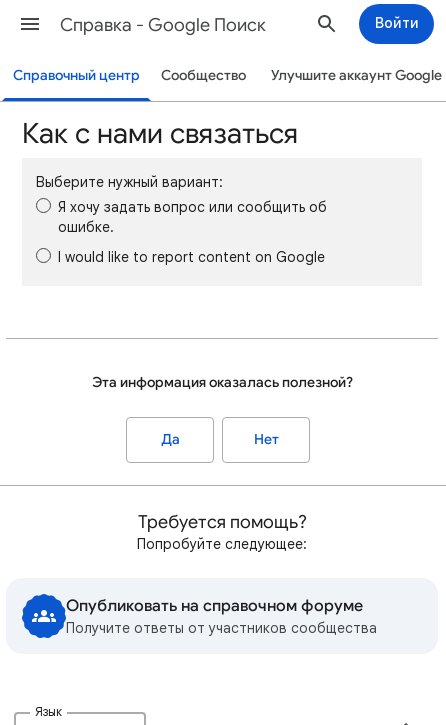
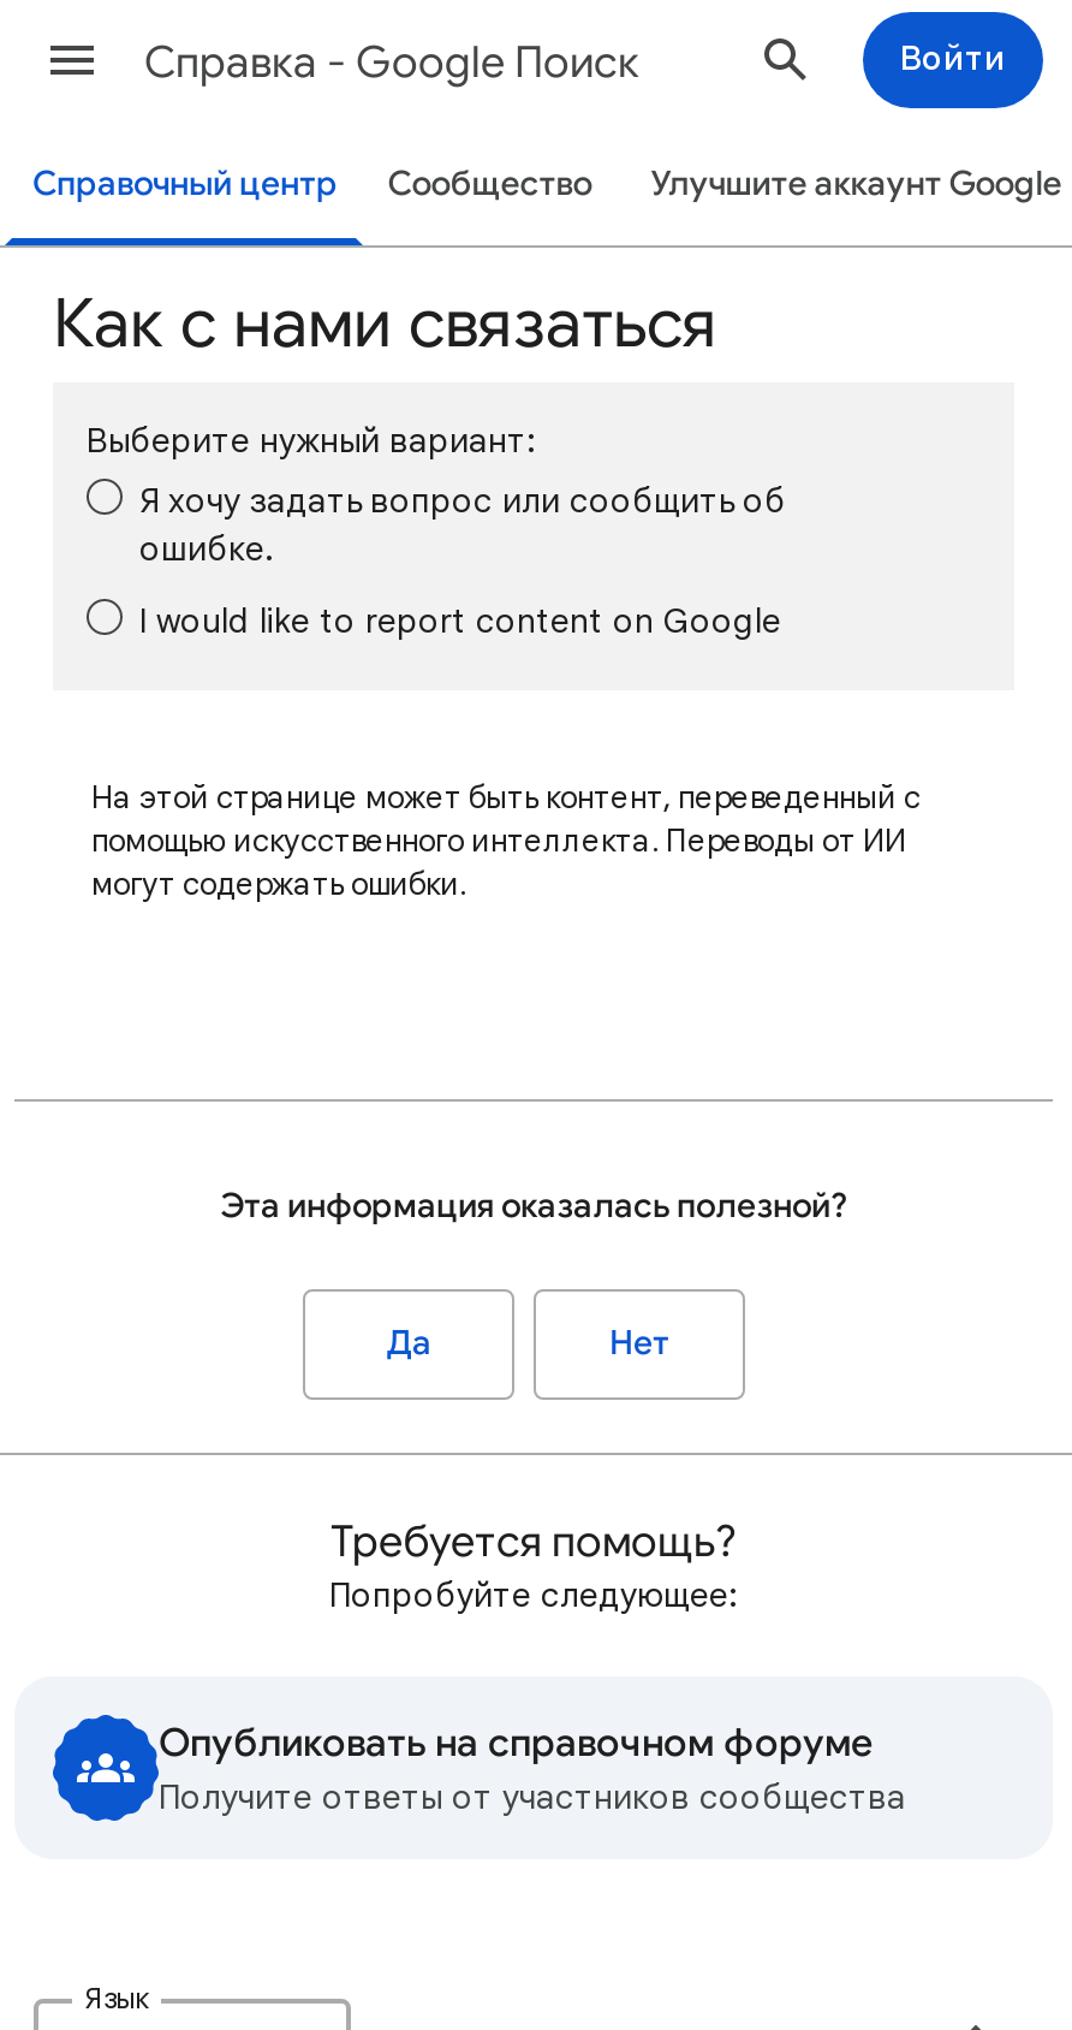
none -> [91,777,921,904] На этой странице может быть контент, переведенный с | помощью искусственного интеллекта. Переводы от ИИ | могут содержать ошибки.

